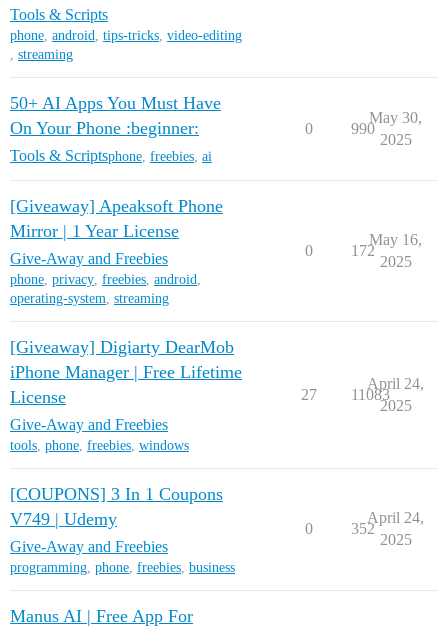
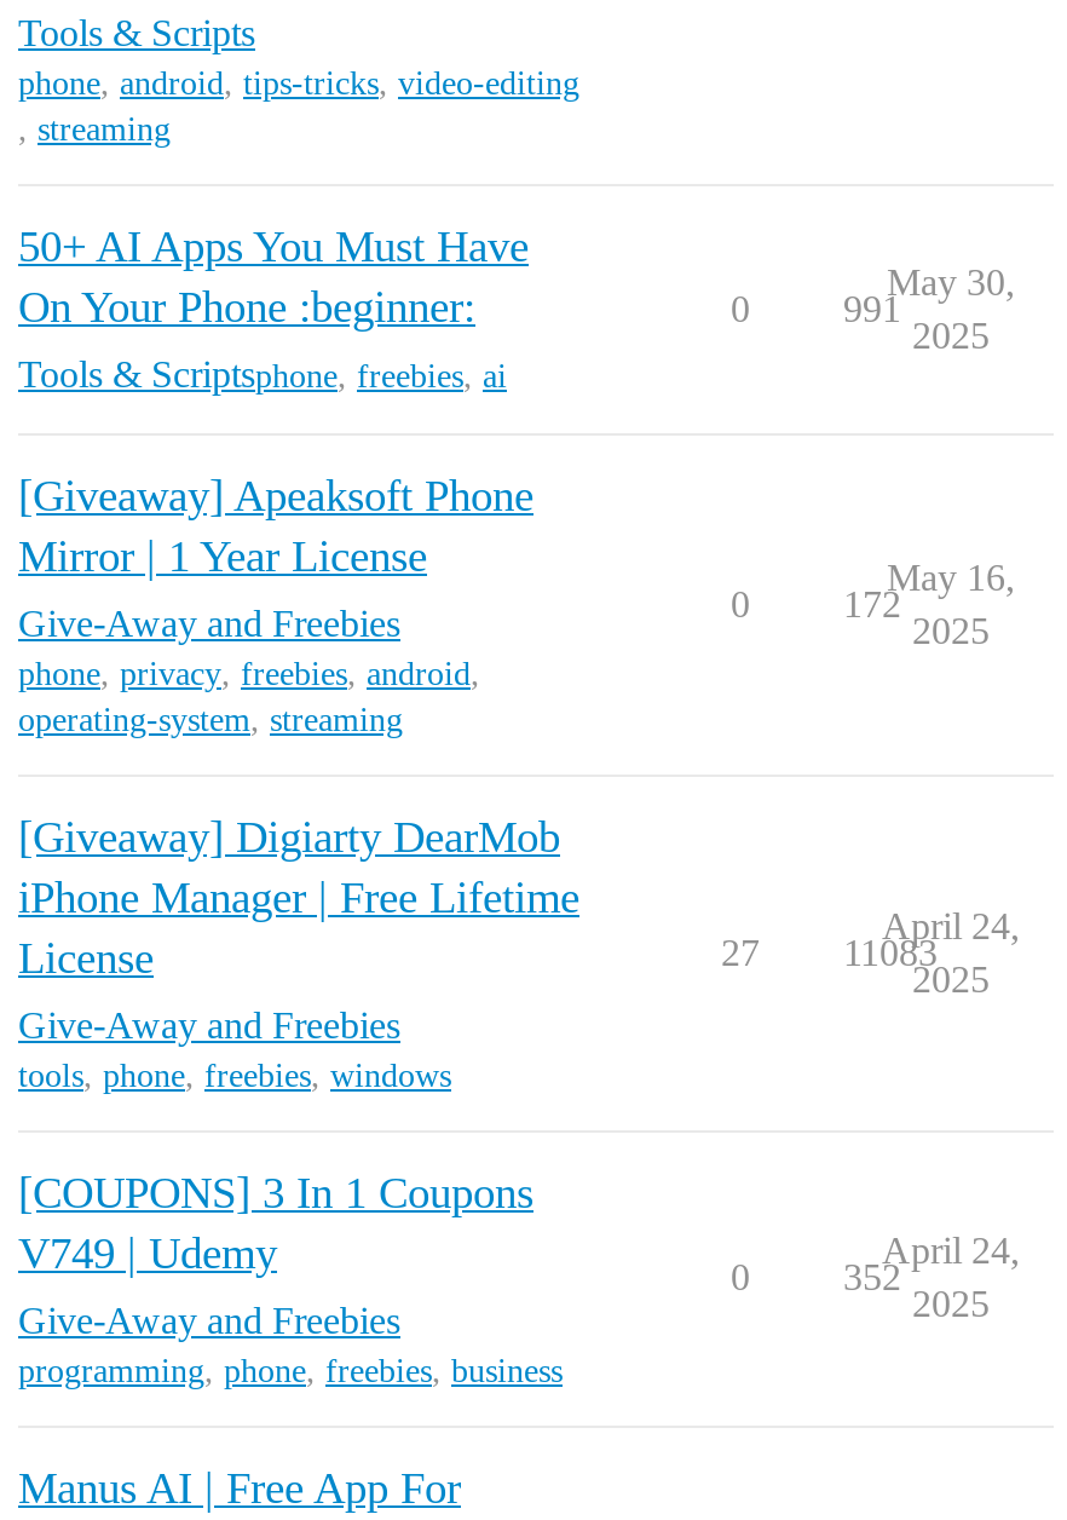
[351,120,375,137] 990 -> [843,288,901,329] 991

